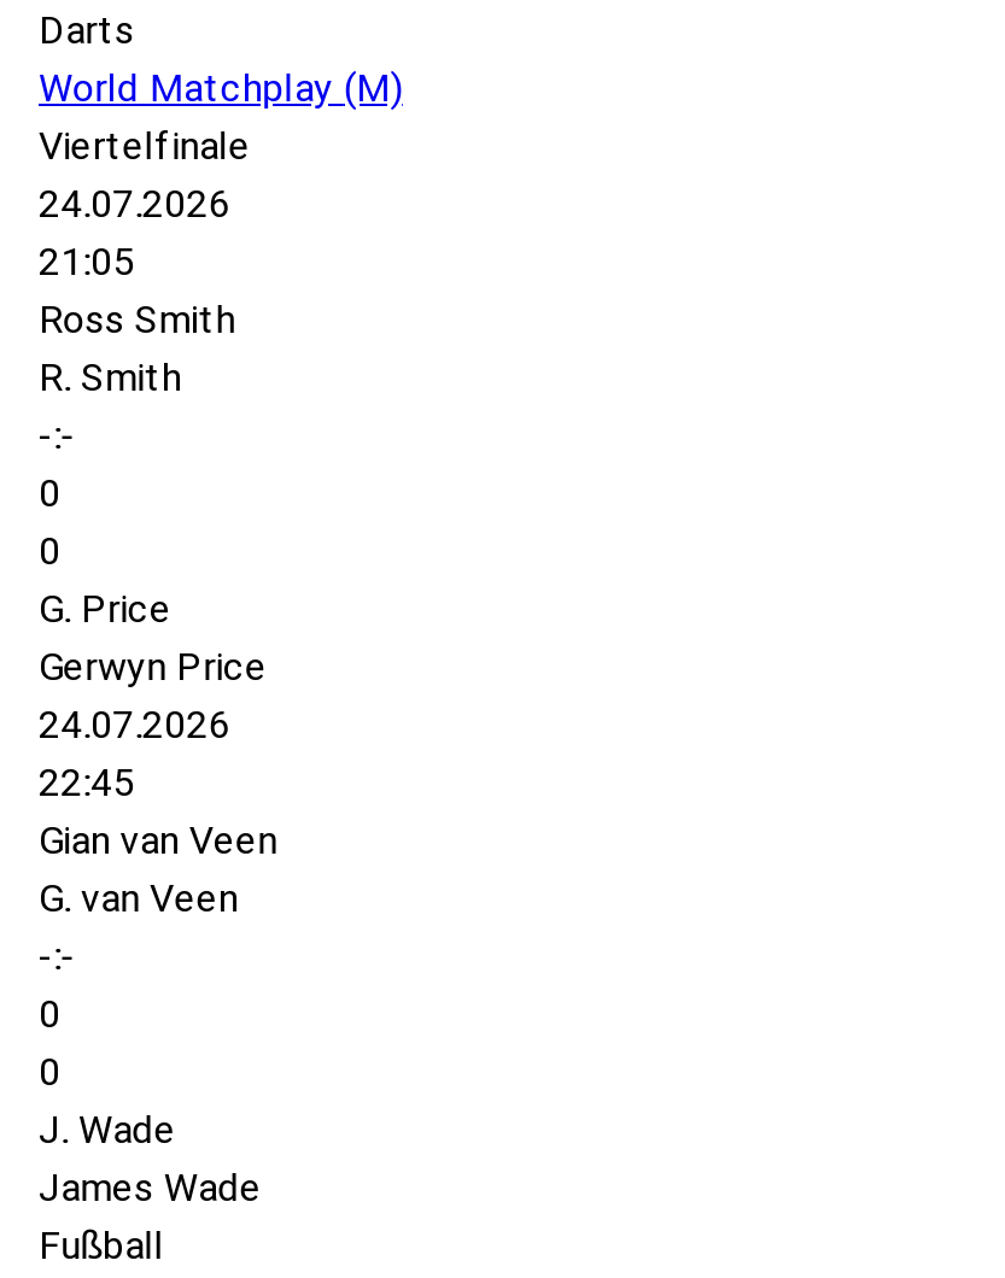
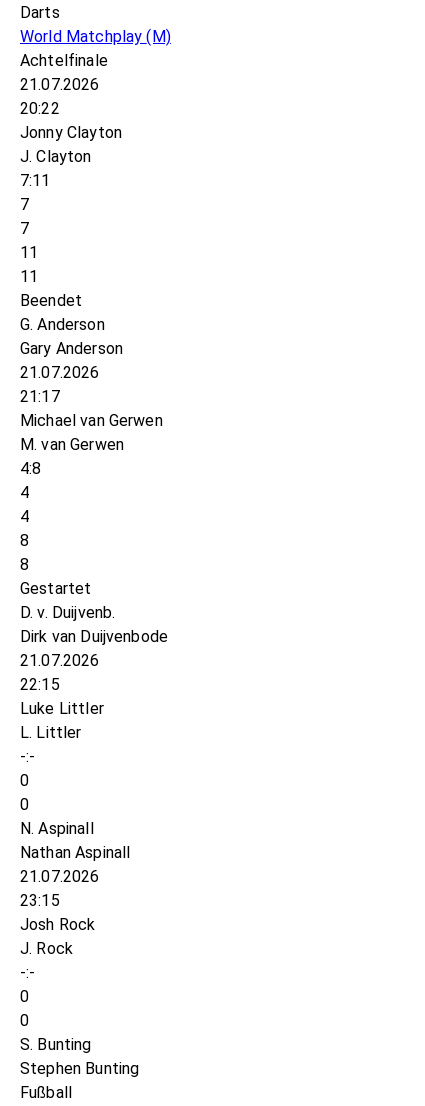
[39,123,251,400] Viertelfinale | 24.07.2026 | 21:05 | Ross Smith | R. Smith -> [20,51,168,742] Achtelfinale | 21.07.2026 | 20:22 | Jonny Clayton | J. Clayton | 7:11 | 7 | 7 | 11 | 11 | Beendet | G. Anderson | Gary Anderson | 21.07.2026 | 21:17 | Michael van Gerwen | M. van Gerwen | 4:8 | 4 | 4 | 8 | 8 | Gestartet | D. v. Duijvenb. | Dirk van Duijvenbode | 21.07.2026 | 22:15 | Luke Littler | L. Littler
[39,586,277,921] G. Price | Gerwyn Price | 24.07.2026 | 22:45 | Gian van Veen | G. van Veen -> [20,819,130,958] N. Aspinall | Nathan Aspinall | 21.07.2026 | 23:15 | Josh Rock | J. Rock
[39,1107,262,1210] J. Wade | James Wade -> [20,1035,139,1078] S. Bunting | Stephen Bunting

